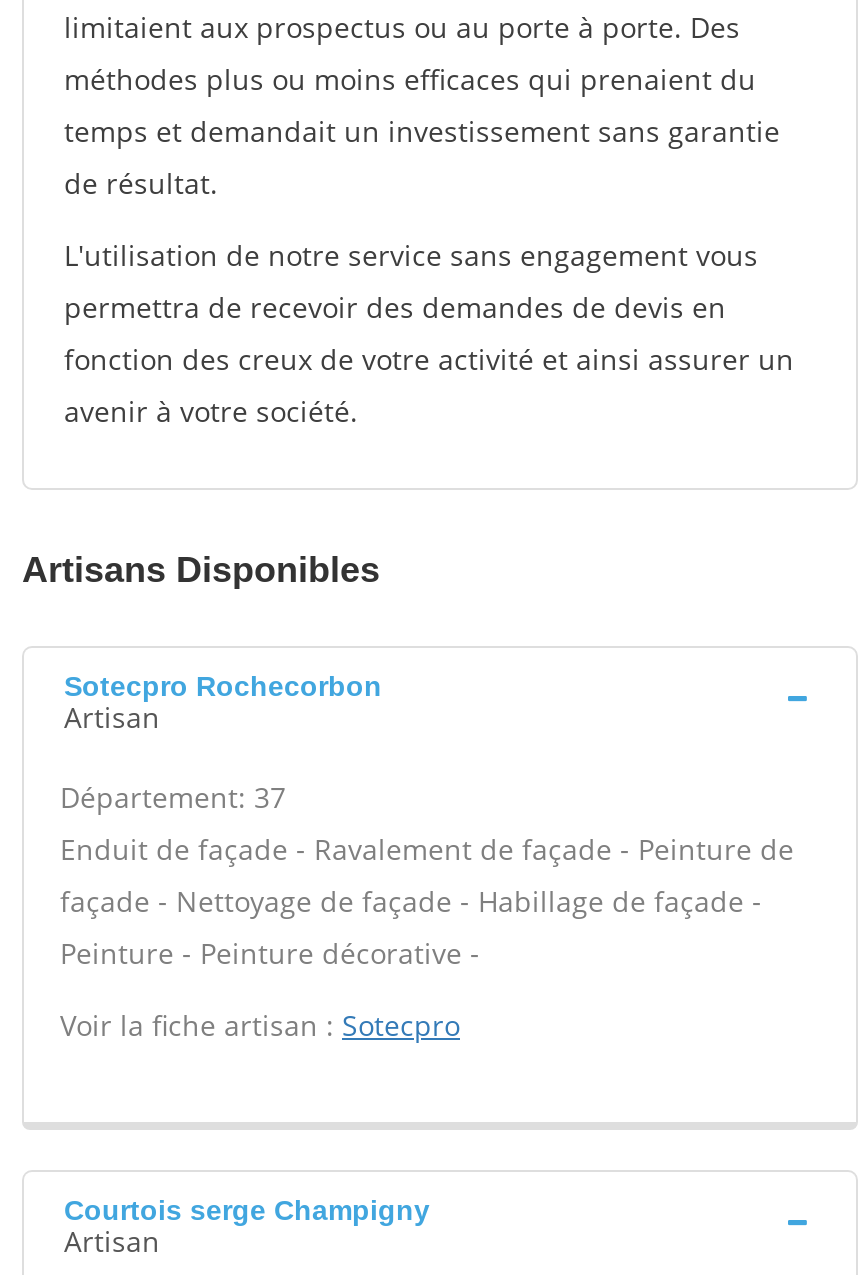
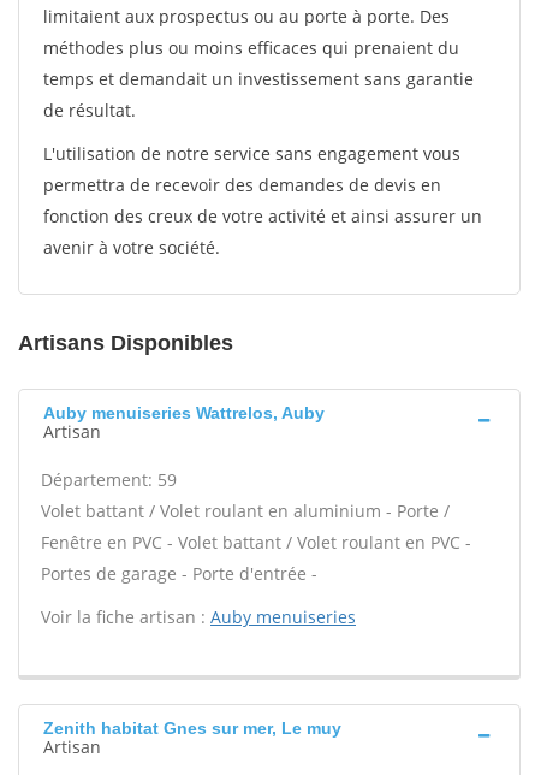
[64,670,382,702] Sotecpro Rochecorbon -> [43,403,325,422] Auby menuiseries Wattrelos, Auby
[60,778,794,972] Département: 37 | Enduit de façade - Ravalement de façade - Peinture de | façade - Nettoyage de façade - Habillage de façade - | Peinture - Peinture décorative - -> [41,468,471,585] Département: 59 | Volet battant / Volet roulant en aluminium - Porte / | Fenêtre en PVC - Volet battant / Volet roulant en PVC - | Portes de garage - Porte d'entrée -
[60,1006,460,1044] Voir la fiche artisan : Sotecpro -> [41,605,356,628] Voir la fiche artisan : Auby menuiseries
[64,1194,430,1226] Courtois serge Champigny -> [43,718,341,738] Zenith habitat Gnes sur mer, Le muy

